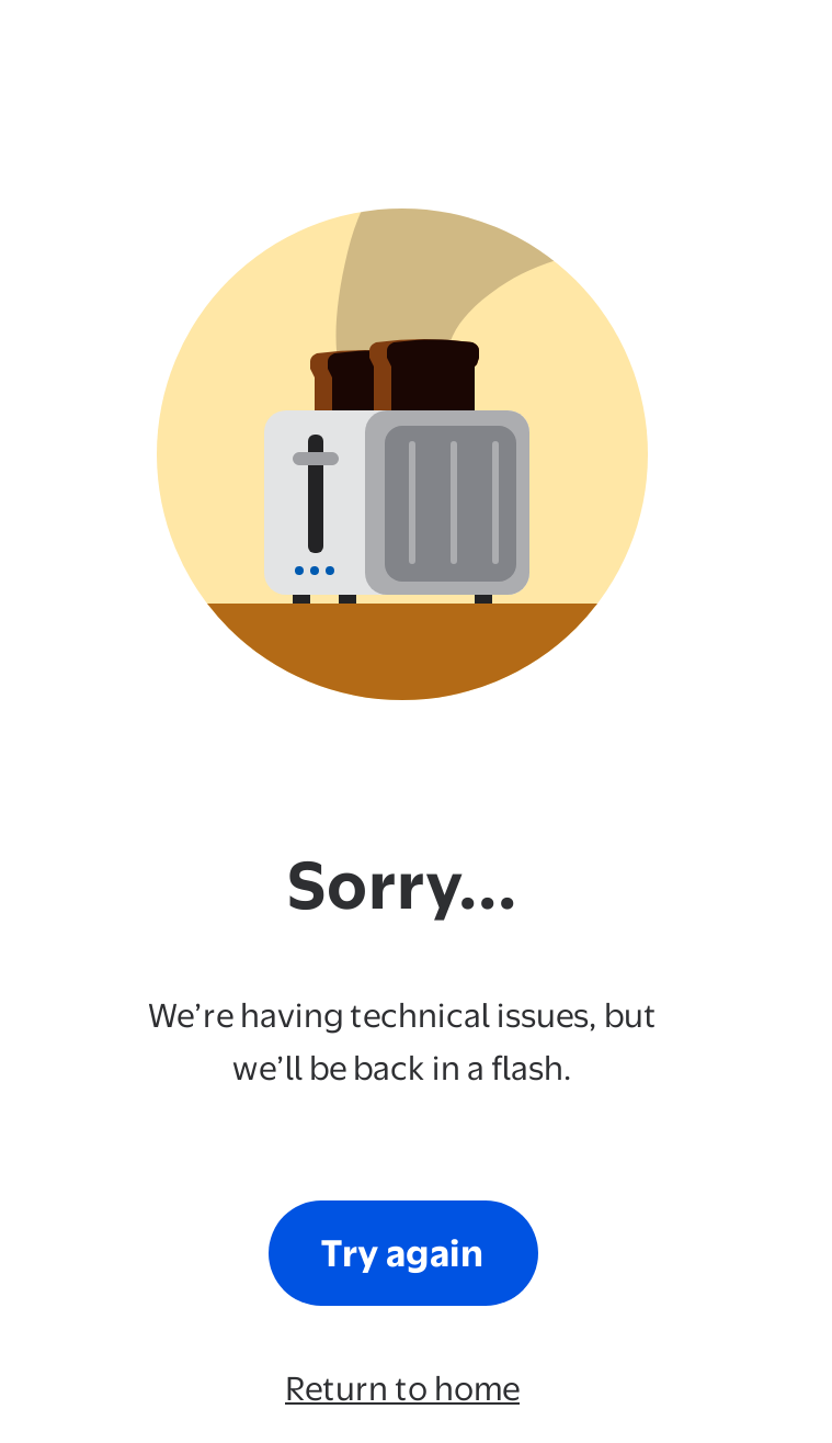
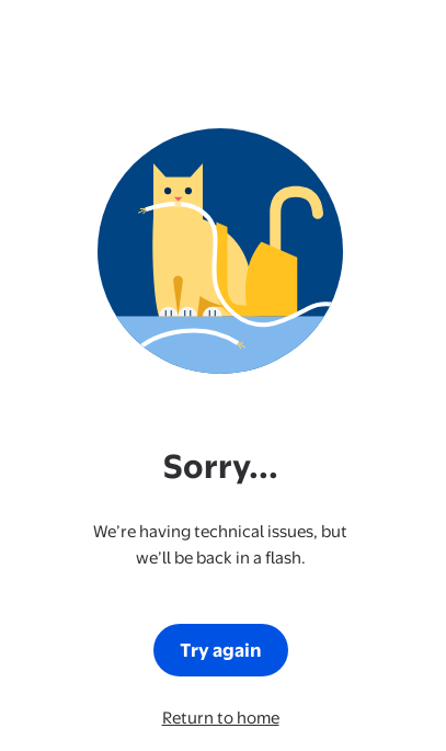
[157,208,648,702] [image] -> [96,127,344,375] [image]

